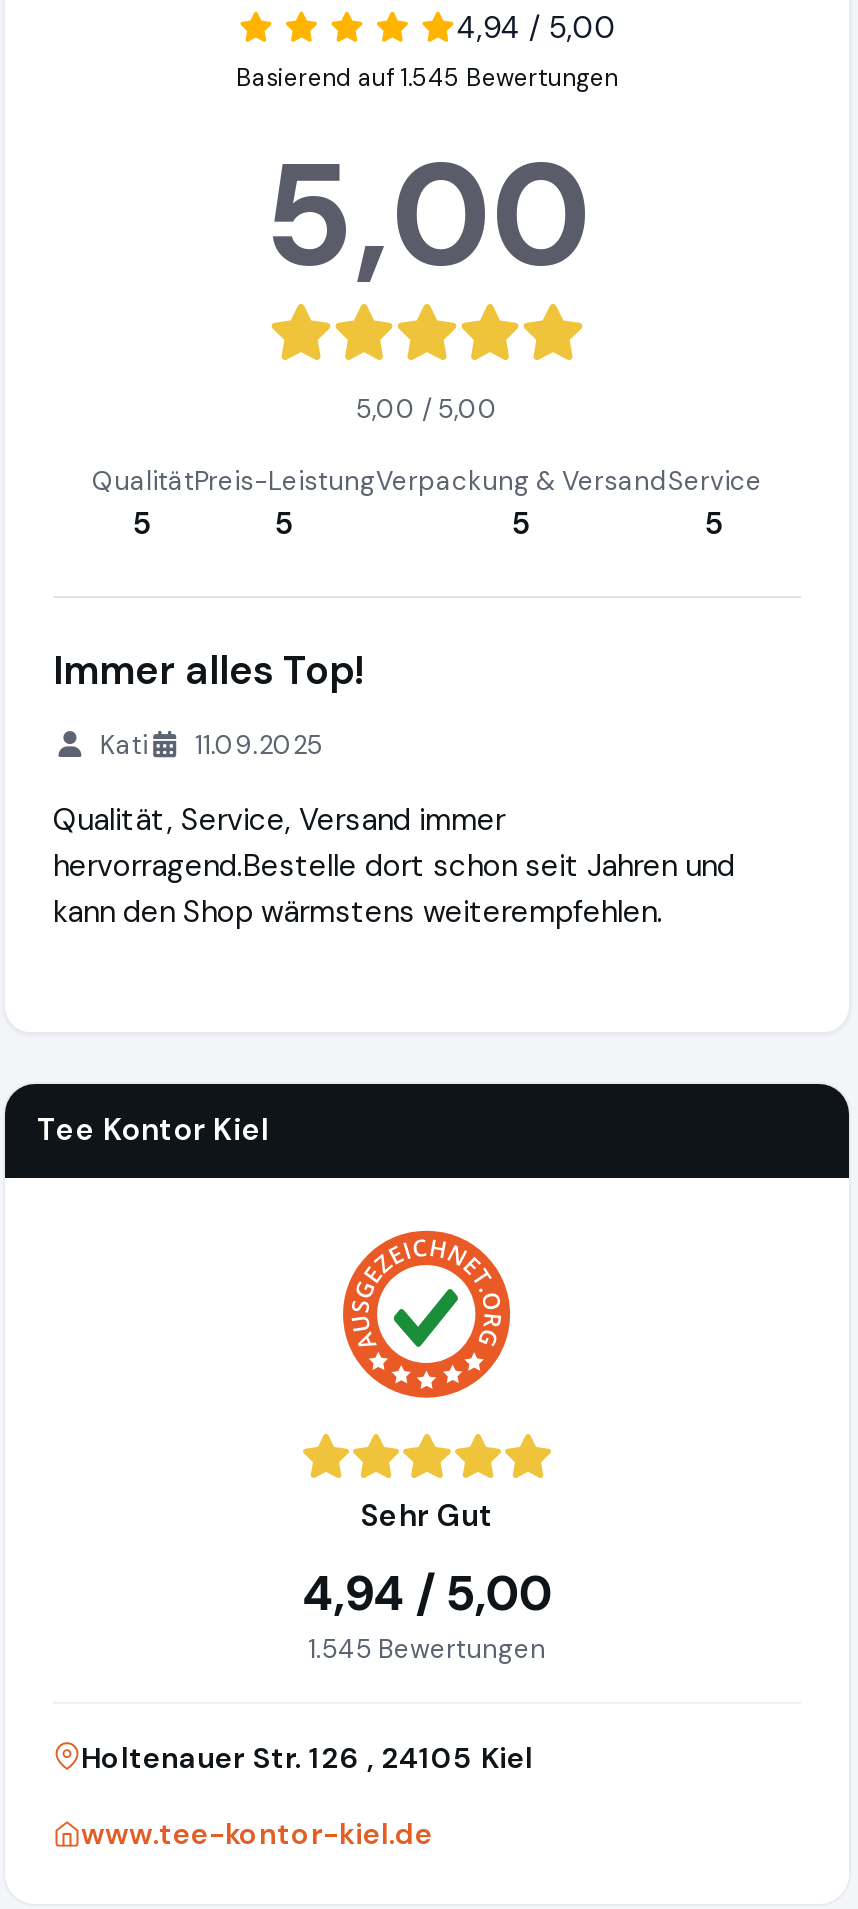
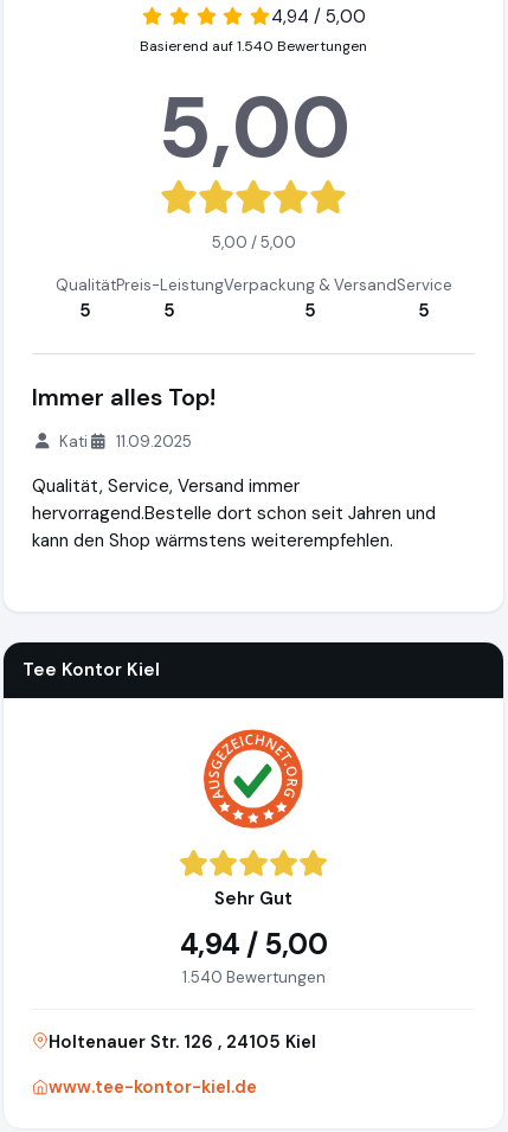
[236,62,618,94] Basierend auf 1.545 Bewertungen -> [140,37,367,56] Basierend auf 1.540 Bewertungen
[308,1633,546,1667] 1.545 Bewertungen -> [182,968,325,988] 1.540 Bewertungen

